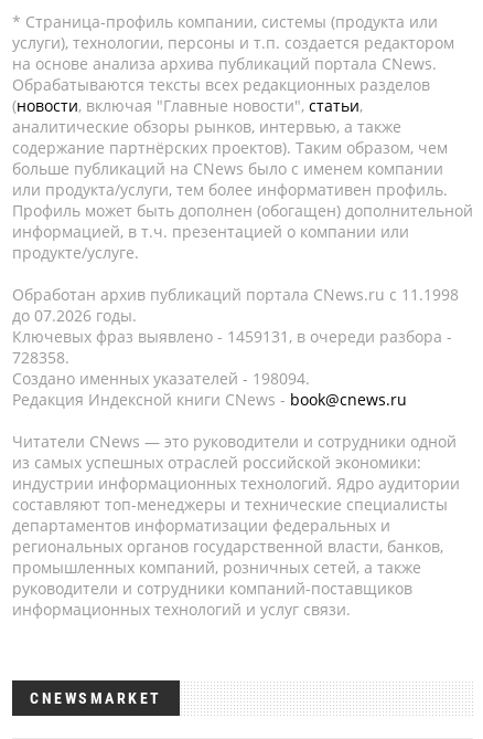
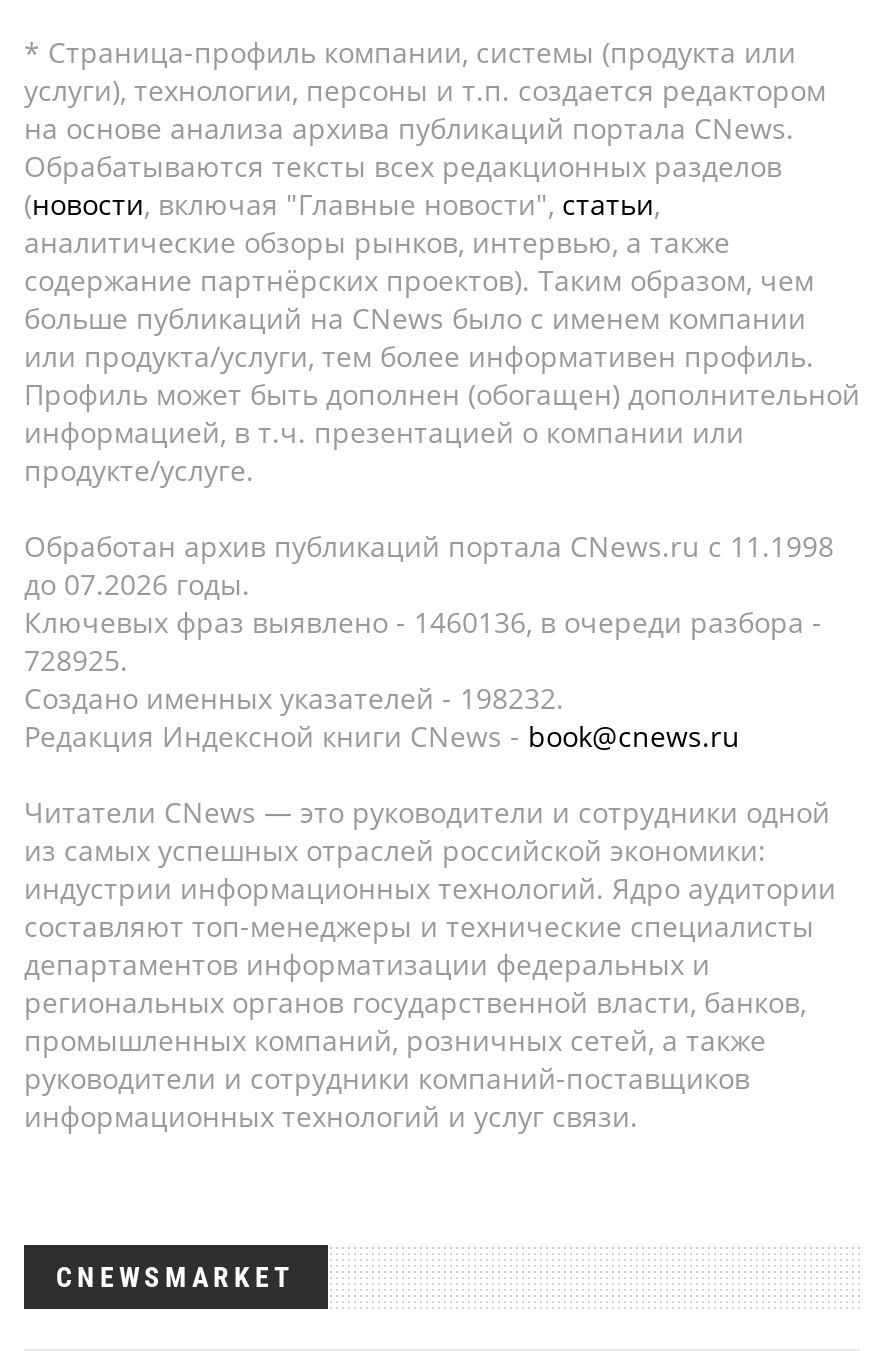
[12,326,452,347] Ключевых фраз выявлено - 1459131, в очереди разбора - -> [24,603,822,641] Ключевых фраз выявлено - 1460136, в очереди разбора -
[12,347,69,368] 728358. -> [24,641,128,679] 728925.
[12,368,310,389] Создано именных указателей - 198094. -> [24,679,564,717] Создано именных указателей - 198232.

